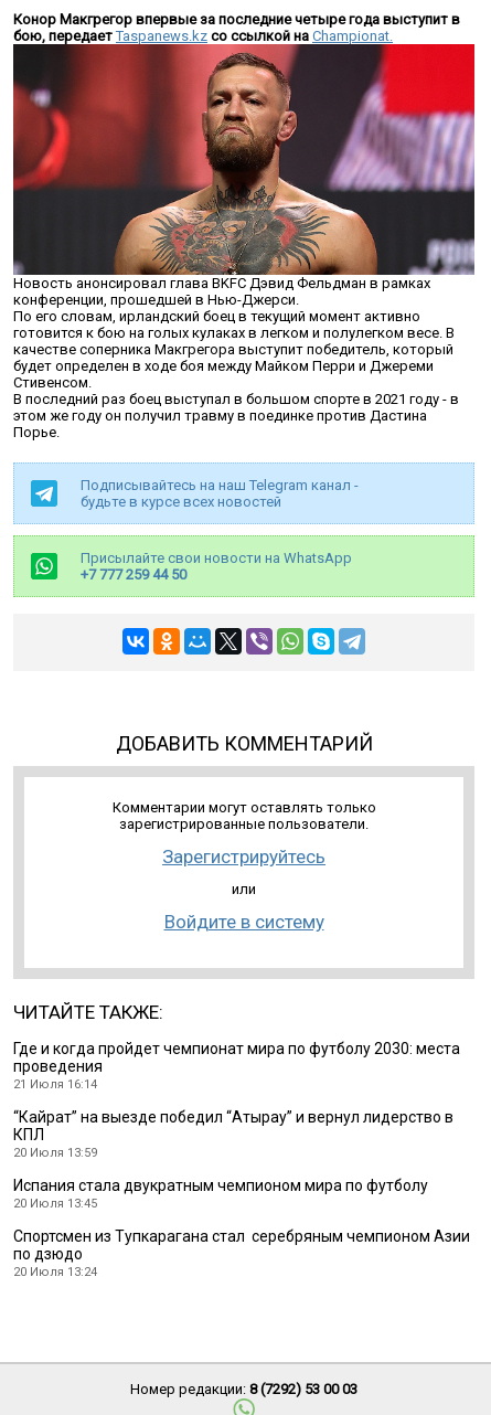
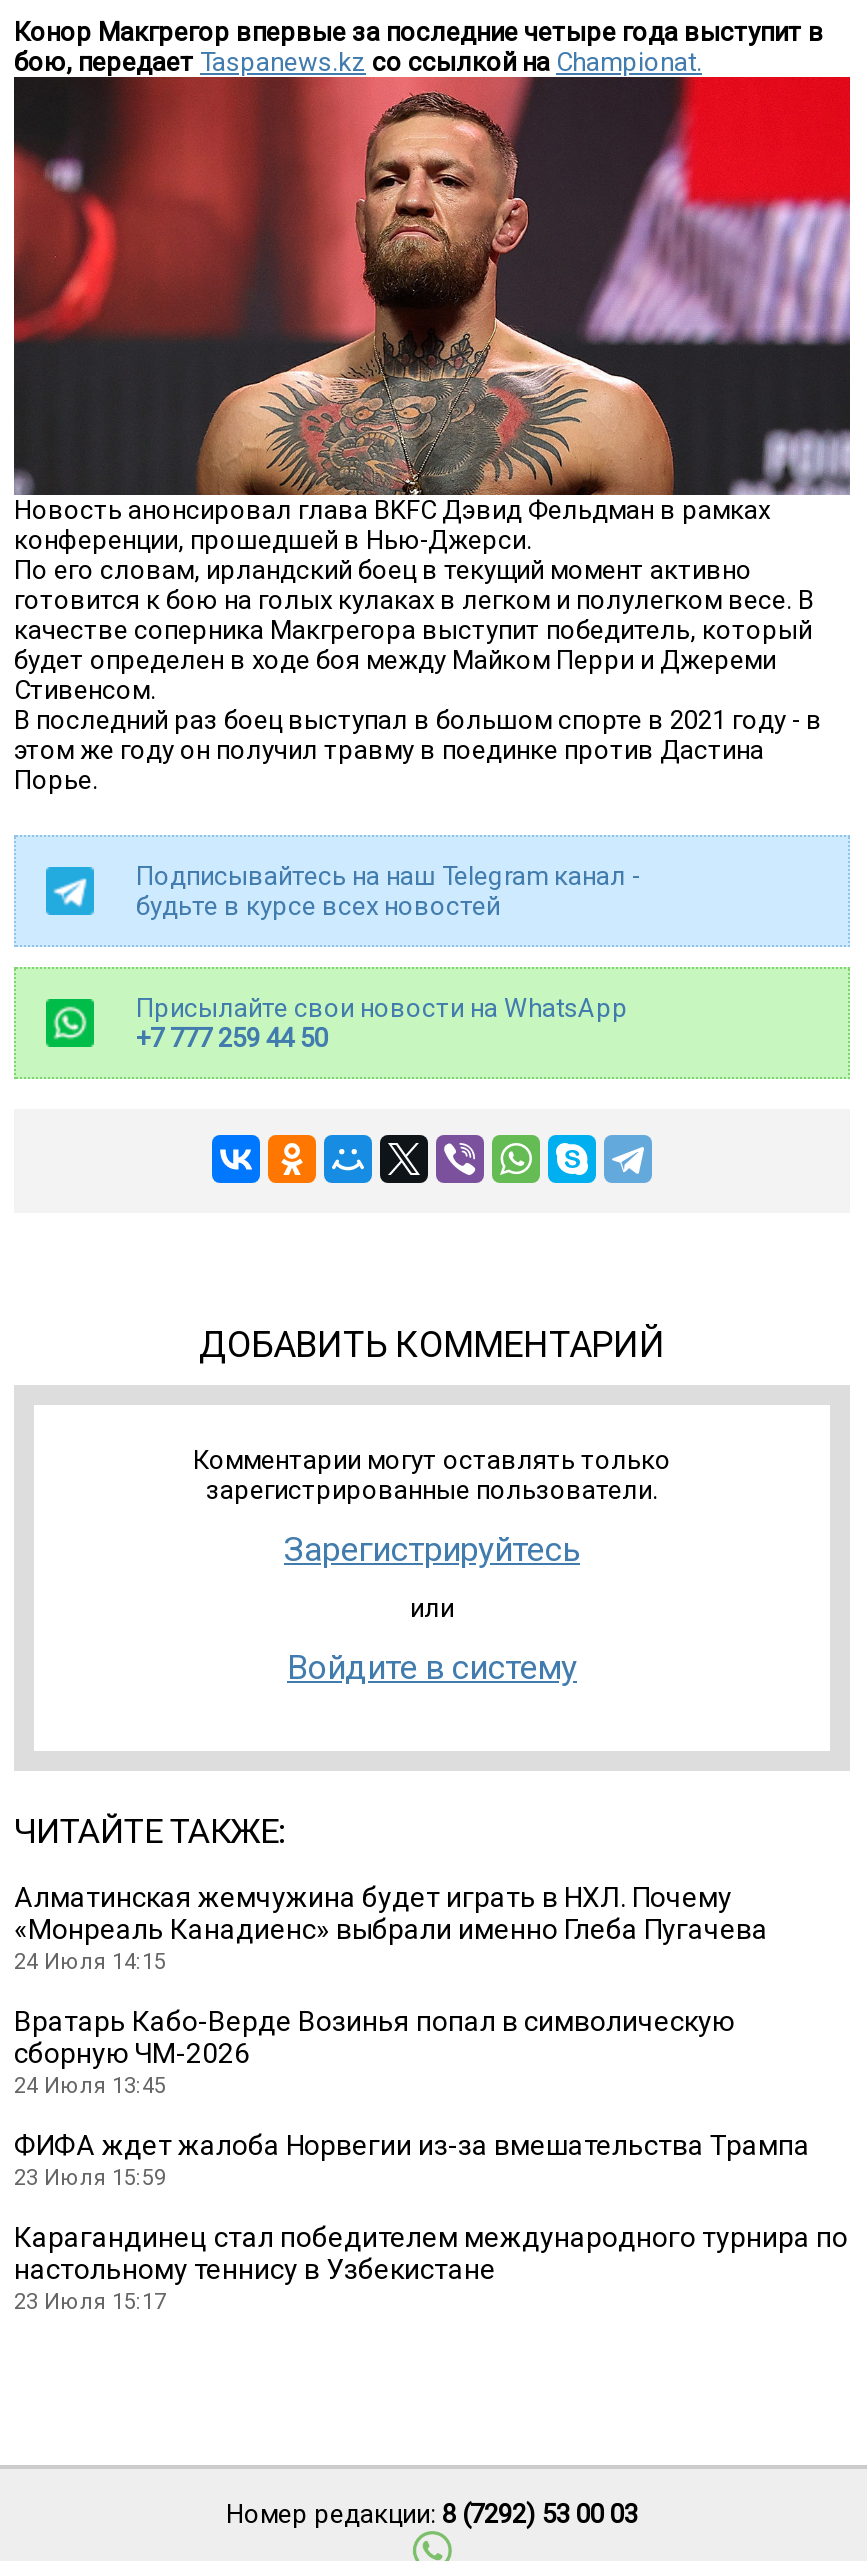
[13,1040,460,1092] Где и когда пройдет чемпионат мира по футболу 2030: места | проведения | 21 Июля 16:14 -> [14,1882,768,1976] Алматинская жемчужина будет играть в НХЛ. Почему | «Монреаль Канадиенс» выбрали именно Глеба Пугачева | 24 Июля 14:15
[13,1109,453,1160] “Кайрат” на выезде победил “Атырау” и вернул лидерство в | КПЛ | 20 Июля 13:59 -> [14,2006,734,2100] Вратарь Кабо-Верде Возинья попал в символическую | сборную ЧМ-2026 | 24 Июля 13:45
[13,1177,428,1211] Испания стала двукратным чемпионом мира по футболу | 20 Июля 13:45 -> [14,2130,810,2192] ФИФА ждет жалоба Норвегии из-за вмешательства Трампа | 23 Июля 15:59
[13,1228,470,1280] Спортсмен из Тупкарагана стал серебряным чемпионом Азии | по дзюдо | 20 Июля 13:24 -> [14,2222,848,2316] Карагандинец стал победителем международного турнира по | настольному теннису в Узбекистане | 23 Июля 15:17

